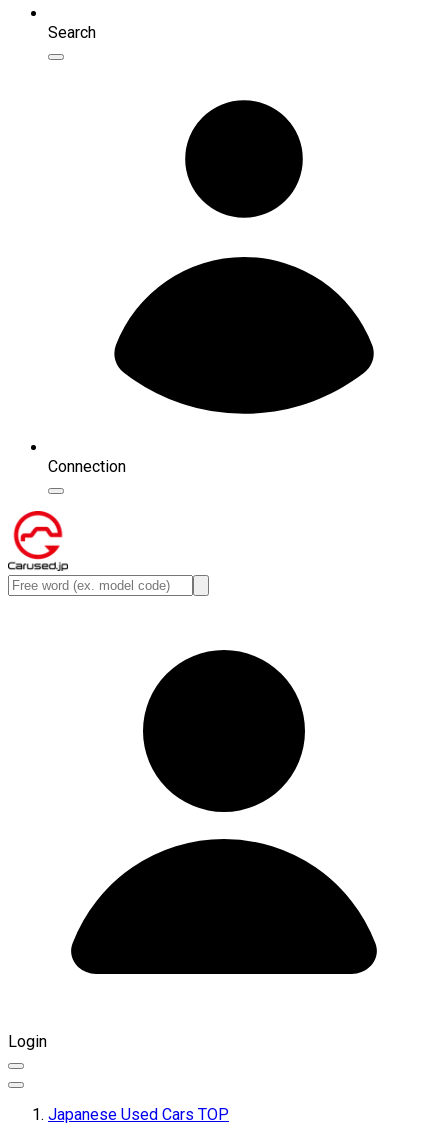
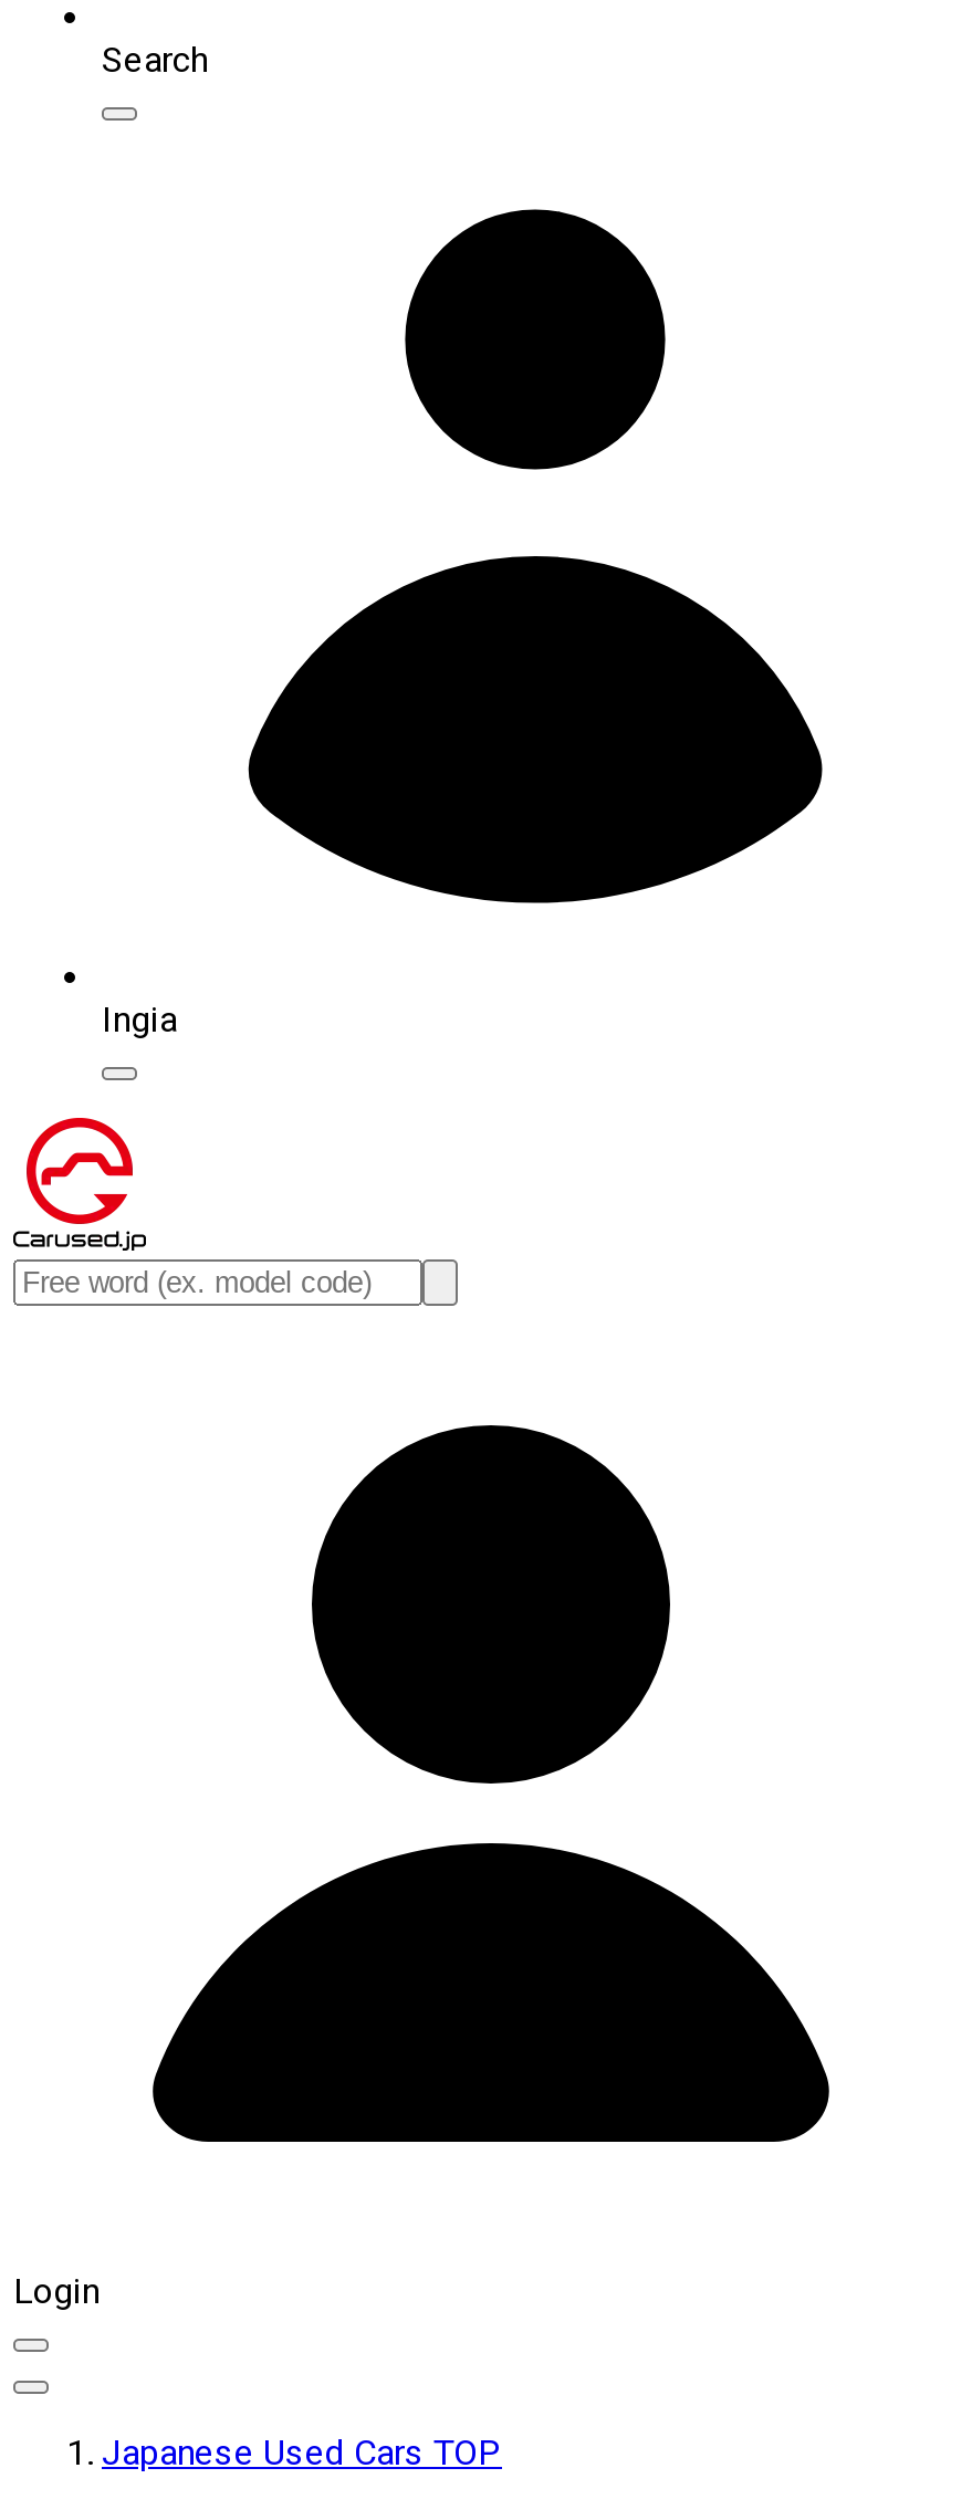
[48,457,126,476] Connection -> [102,998,177,1040] Ingia

